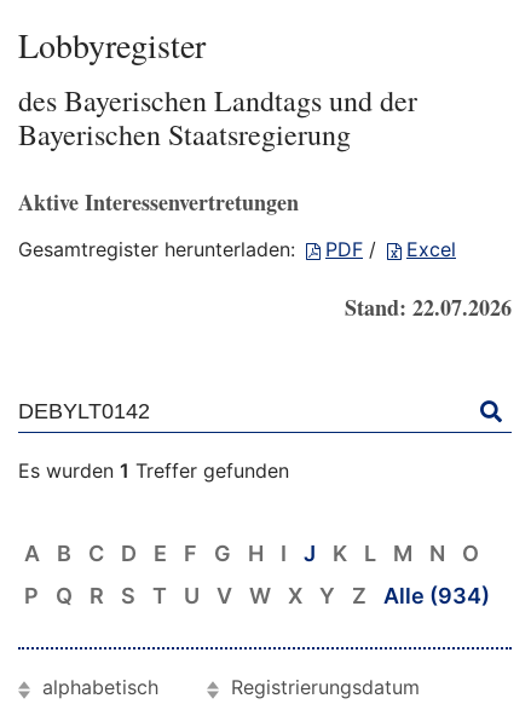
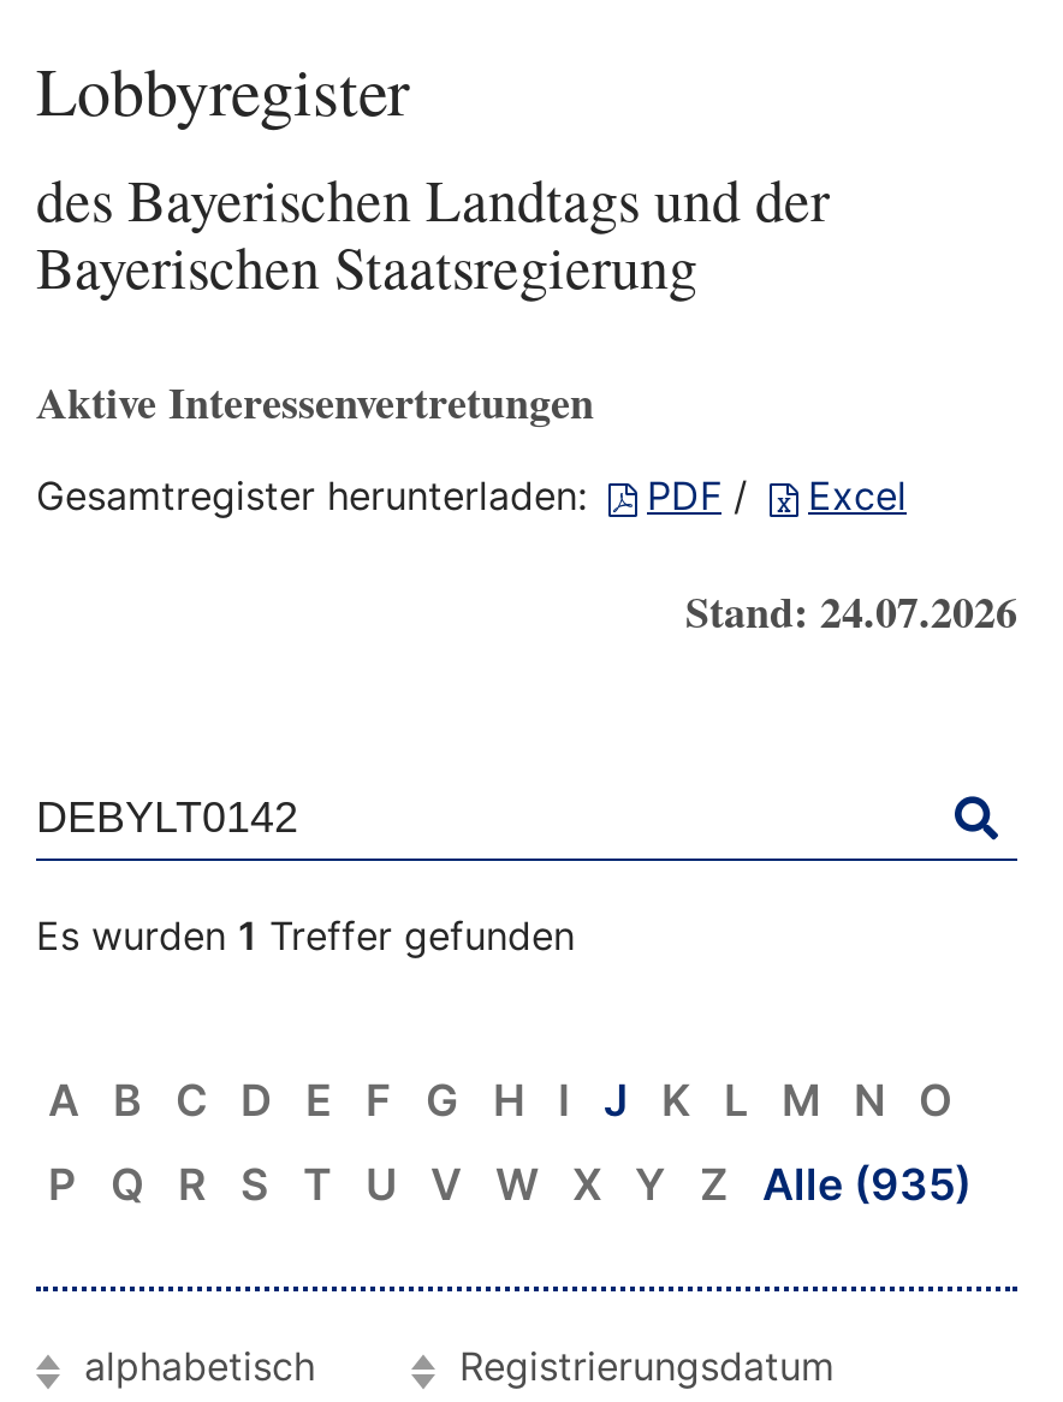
[345,291,512,323] Stand: 22.07.2026 -> [685,580,1017,642] Stand: 24.07.2026
[24,583,490,608] P Q R S T U V W X Y Z Alle (934) -> [48,1159,972,1210] P Q R S T U V W X Y Z Alle (935)

